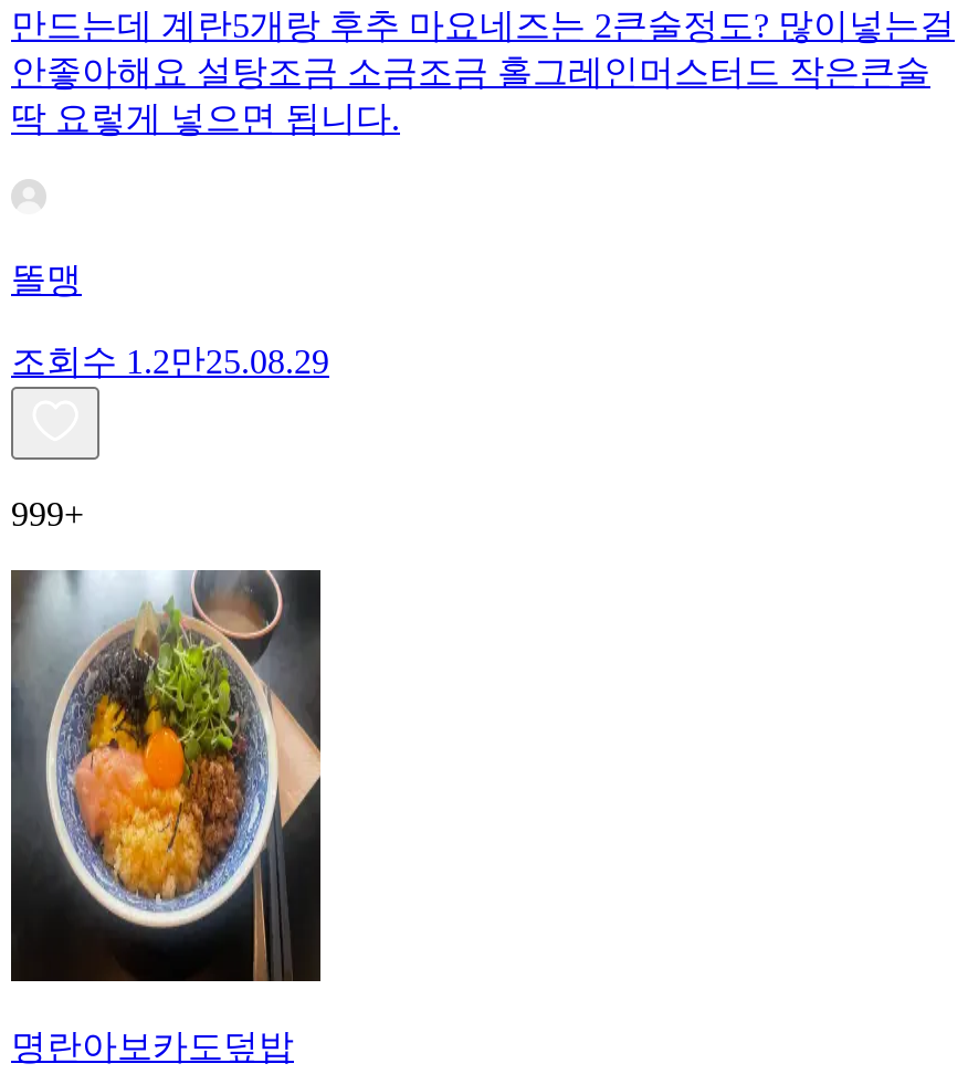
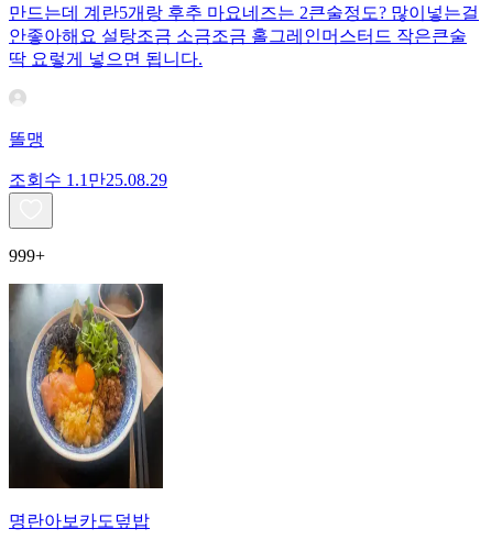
[11,342,329,379] 조회수 1.2만 25.08.29 -> [9,170,167,189] 조회수 1.1만 25.08.29

